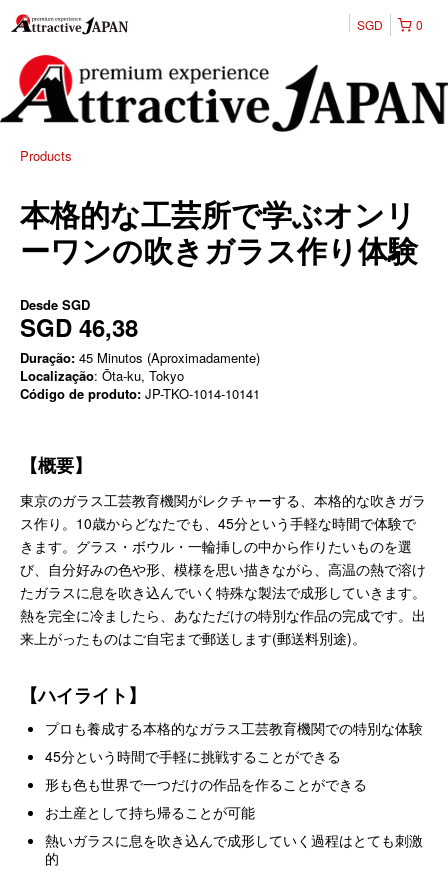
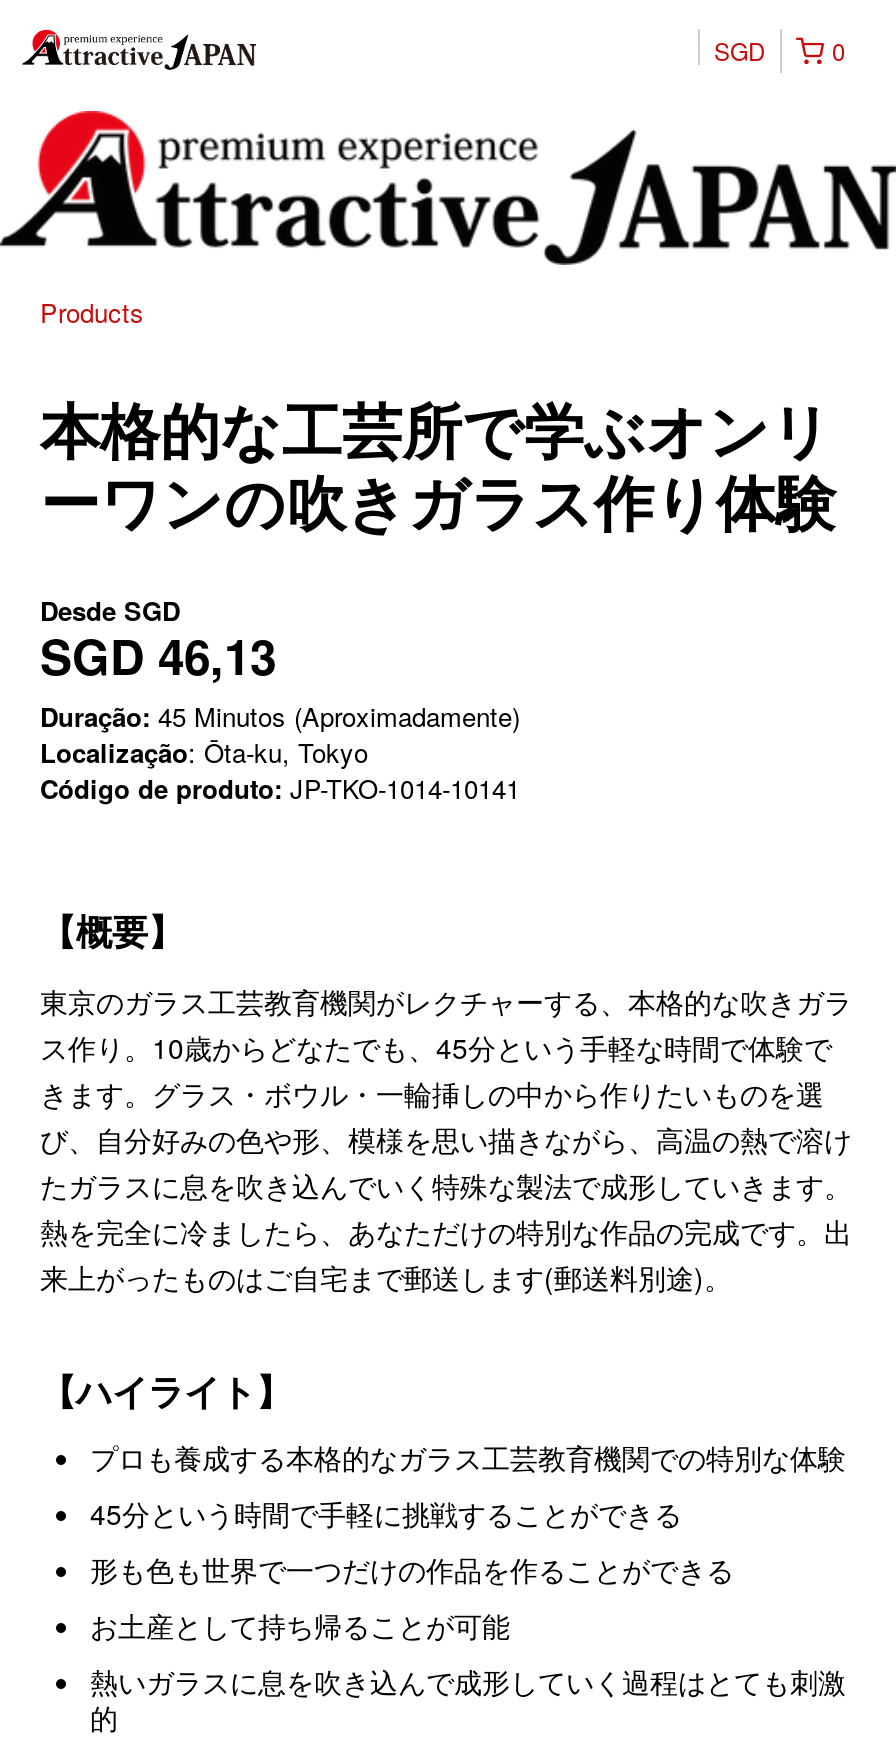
[20,310,138,344] SGD 46,38 -> [40,621,276,689] SGD 46,13

